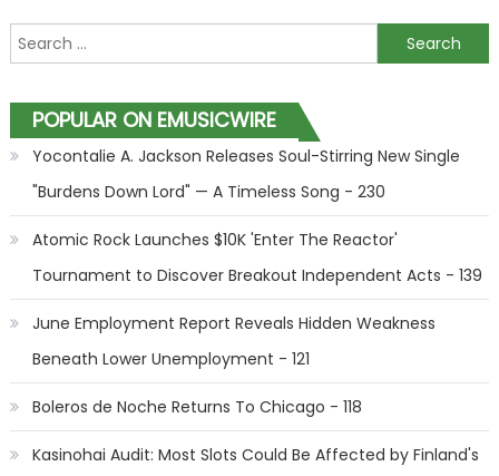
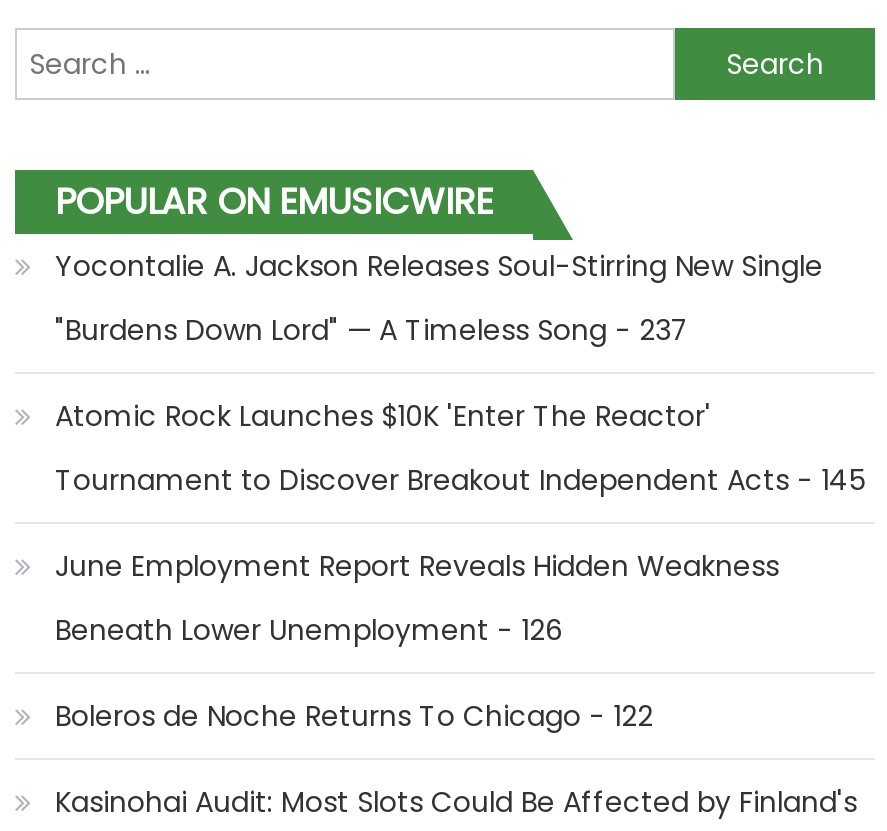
[32,181,385,203] "Burdens Down Lord" — A Timeless Song - 230 -> [55,310,689,350] "Burdens Down Lord" — A Timeless Song - 237
[32,264,482,286] Tournament to Discover Breakout Independent Acts - 139 -> [55,460,865,500] Tournament to Discover Breakout Independent Acts - 145
[32,348,310,370] Beneath Lower Unemployment - 121 -> [55,610,563,650] Beneath Lower Unemployment - 126
[32,396,362,418] Boleros de Noche Returns To Chicago - 118 -> [55,696,653,736] Boleros de Noche Returns To Chicago - 122

